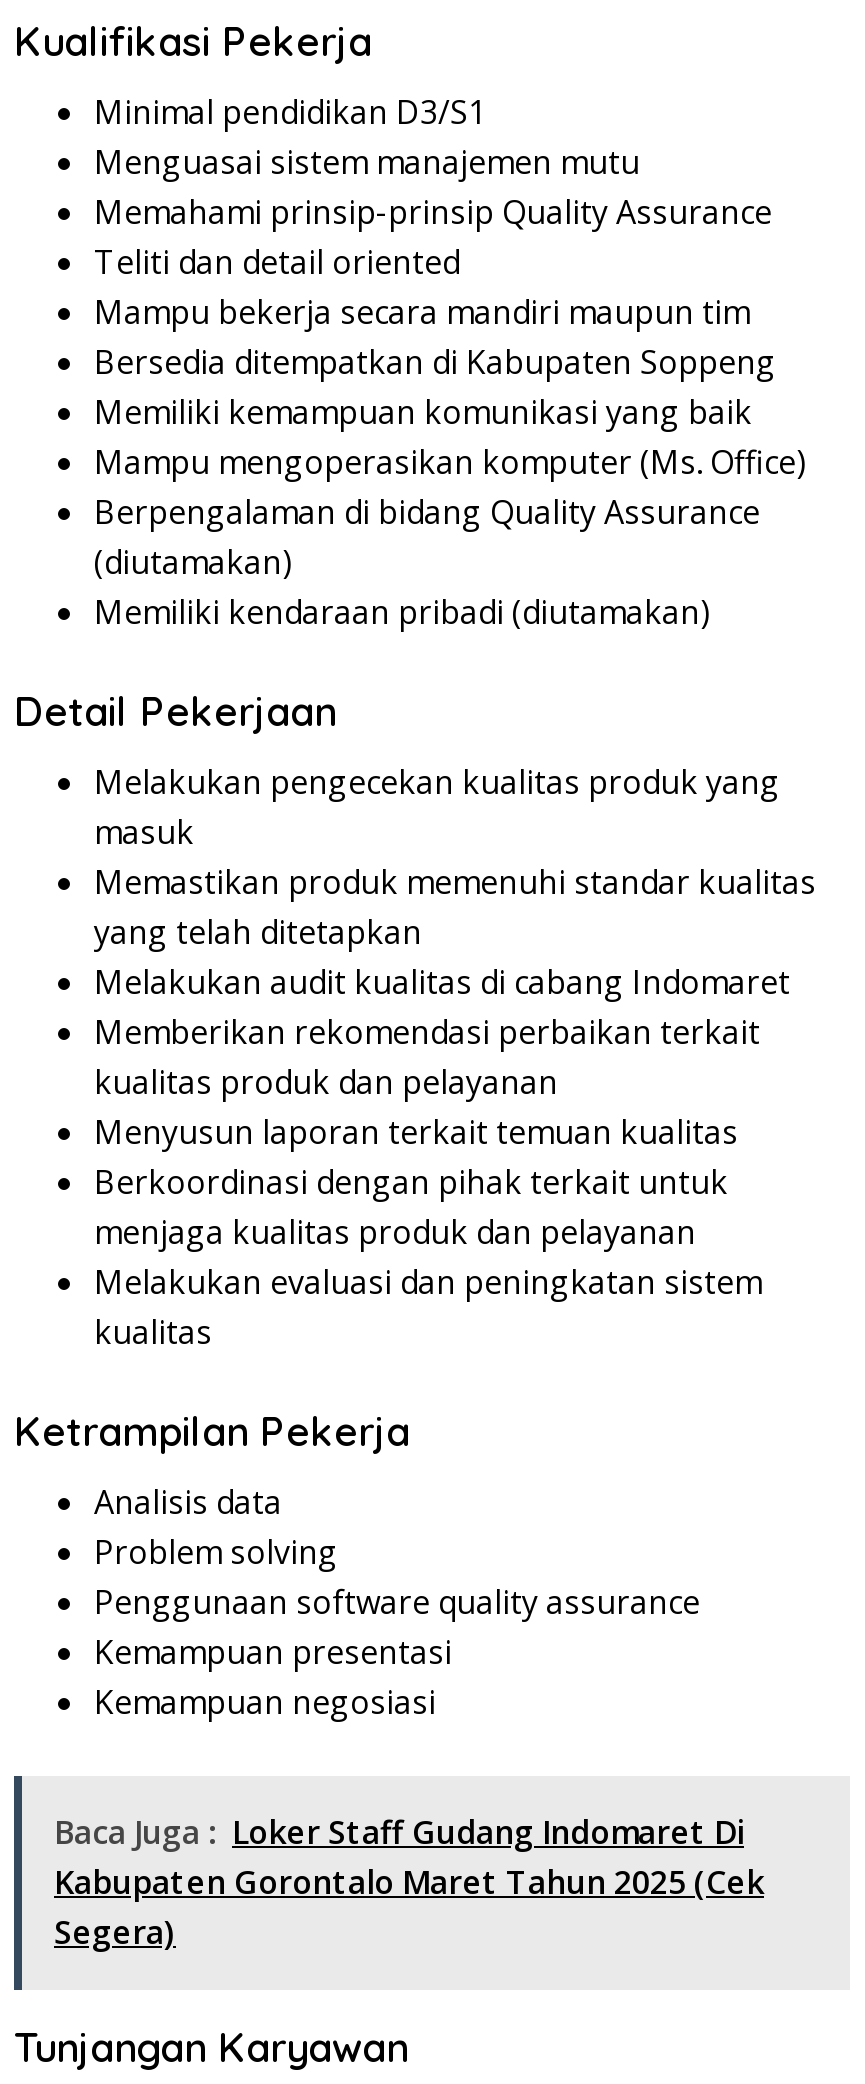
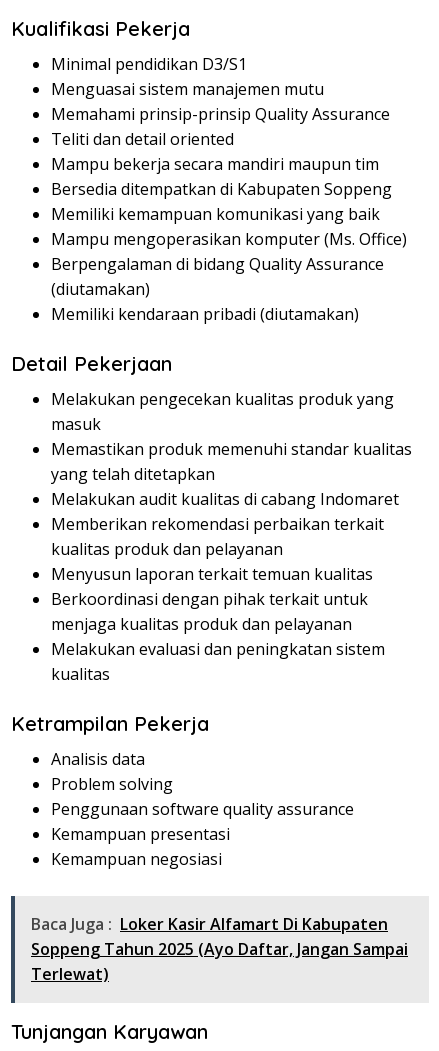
[54,1811,764,1955] Baca Juga : Loker Staff Gudang Indomaret Di | Kabupaten Gorontalo Maret Tahun 2025 (Cek | Segera) -> [31,913,408,985] Baca Juga : Loker Kasir Alfamart Di Kabupaten | Soppeng Tahun 2025 (Ayo Daftar, Jangan Sampai | Terlewat)

